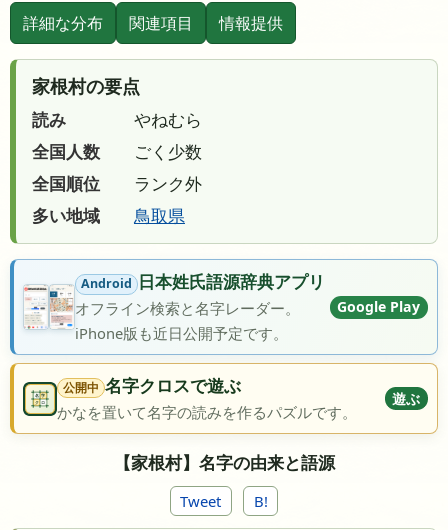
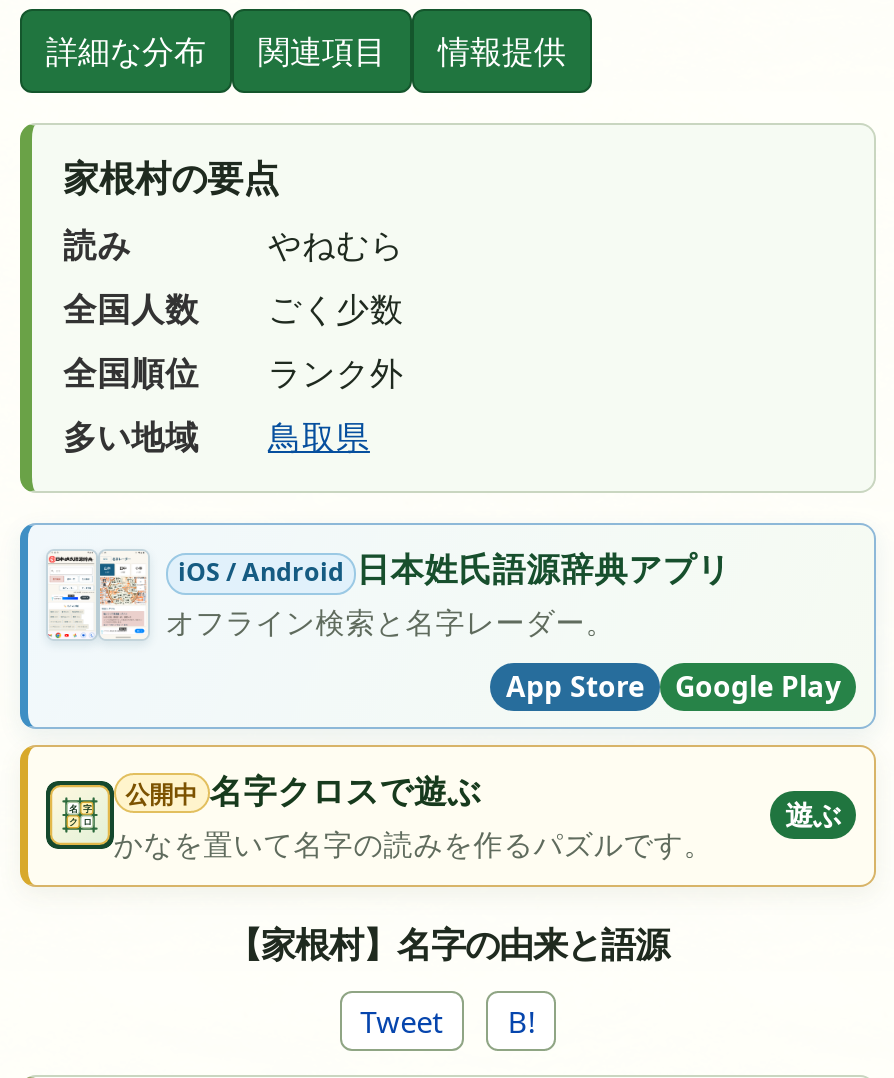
[24,270,325,329] [image] | Android 日本姓氏語源辞典アプリ -> [46,546,731,653] [image] | iOS / Android 日本姓氏語源辞典アプリ
moved [337,297,420,316] -> [675,667,841,705]: Google Play
[75,323,288,343] iPhone版も近日公開予定です。 -> [506,667,644,705] App Store

